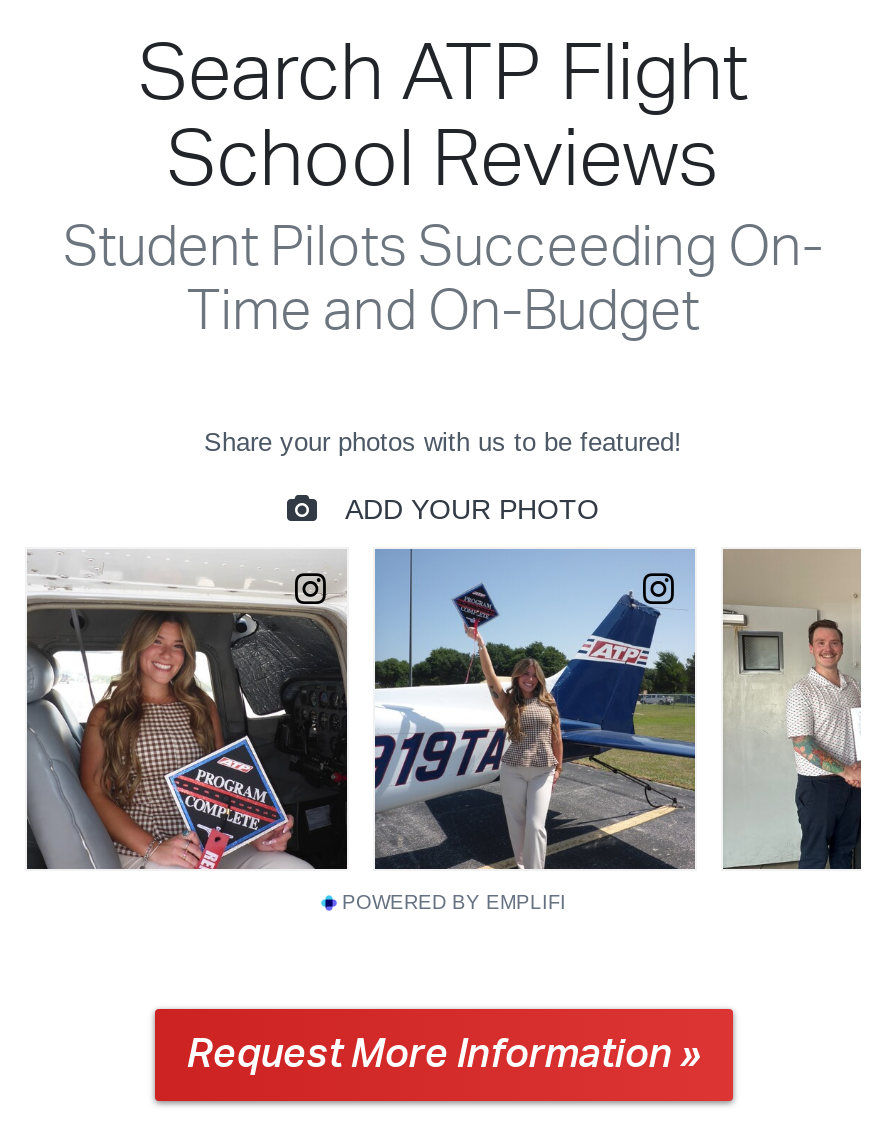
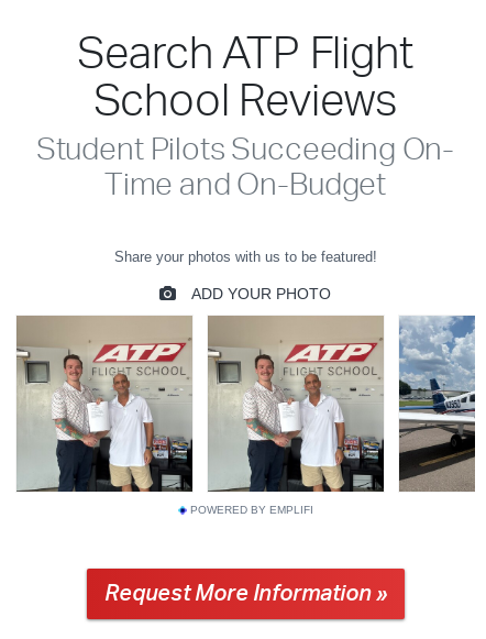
[27,551,347,871] [image] -> [15,316,192,493] [image]
[375,549,697,871] [image] -> [207,316,385,493] [image]
[723,547,863,871] [image] -> [398,315,476,493] [image]

